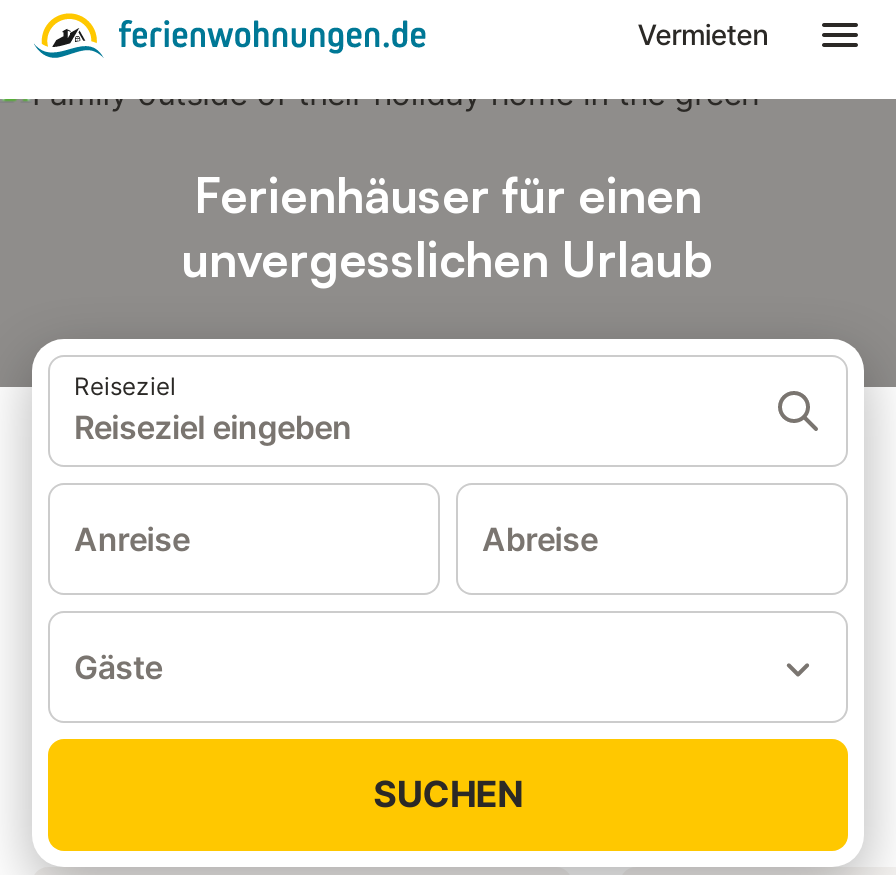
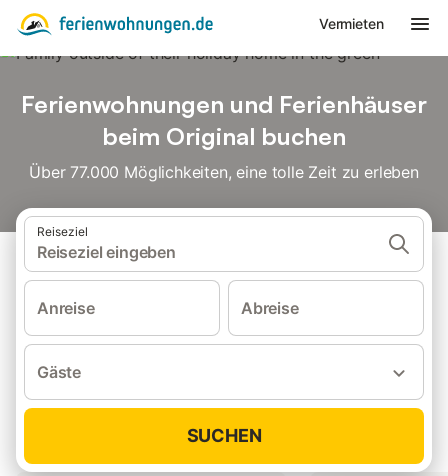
[181,165,715,289] Ferienhäuser für einen | unvergesslichen Urlaub -> [21,89,427,182] Ferienwohnungen und Ferienhäuser | beim Original buchen | Über 77.000 Möglichkeiten, eine tolle Zeit zu erleben

